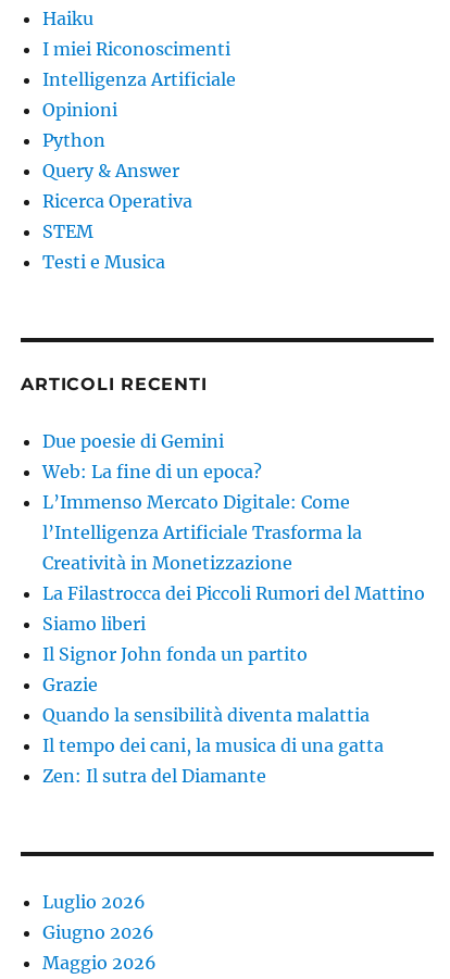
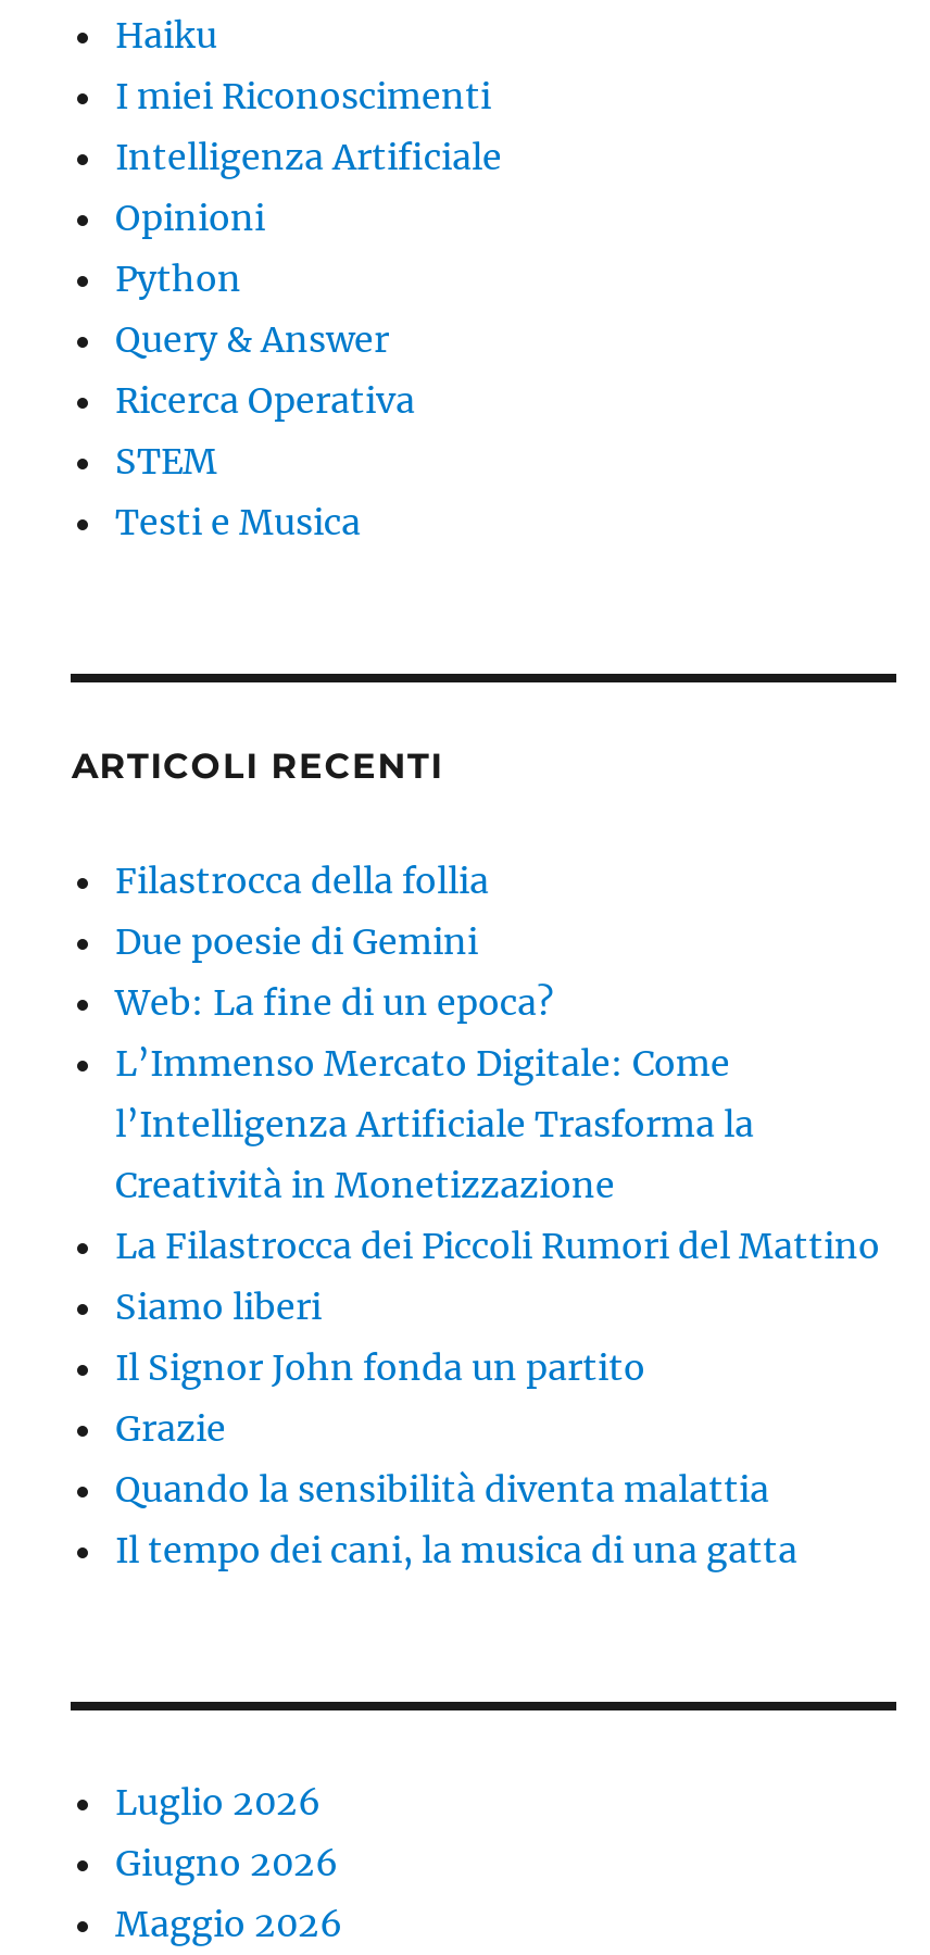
none -> [115,858,489,902] Filastrocca della follia
moved [43,430,426,756] -> [115,919,880,1571]: Due poesie di Gemini | Web: La fine di un epoca? | L’Immenso Mercato Digitale: Come | ... | Quando la sensibilità diventa malattia | Il tempo dei cani, la musica di una gatta
[43,765,267,786] Zen: Il sutra del Diamante -> none

